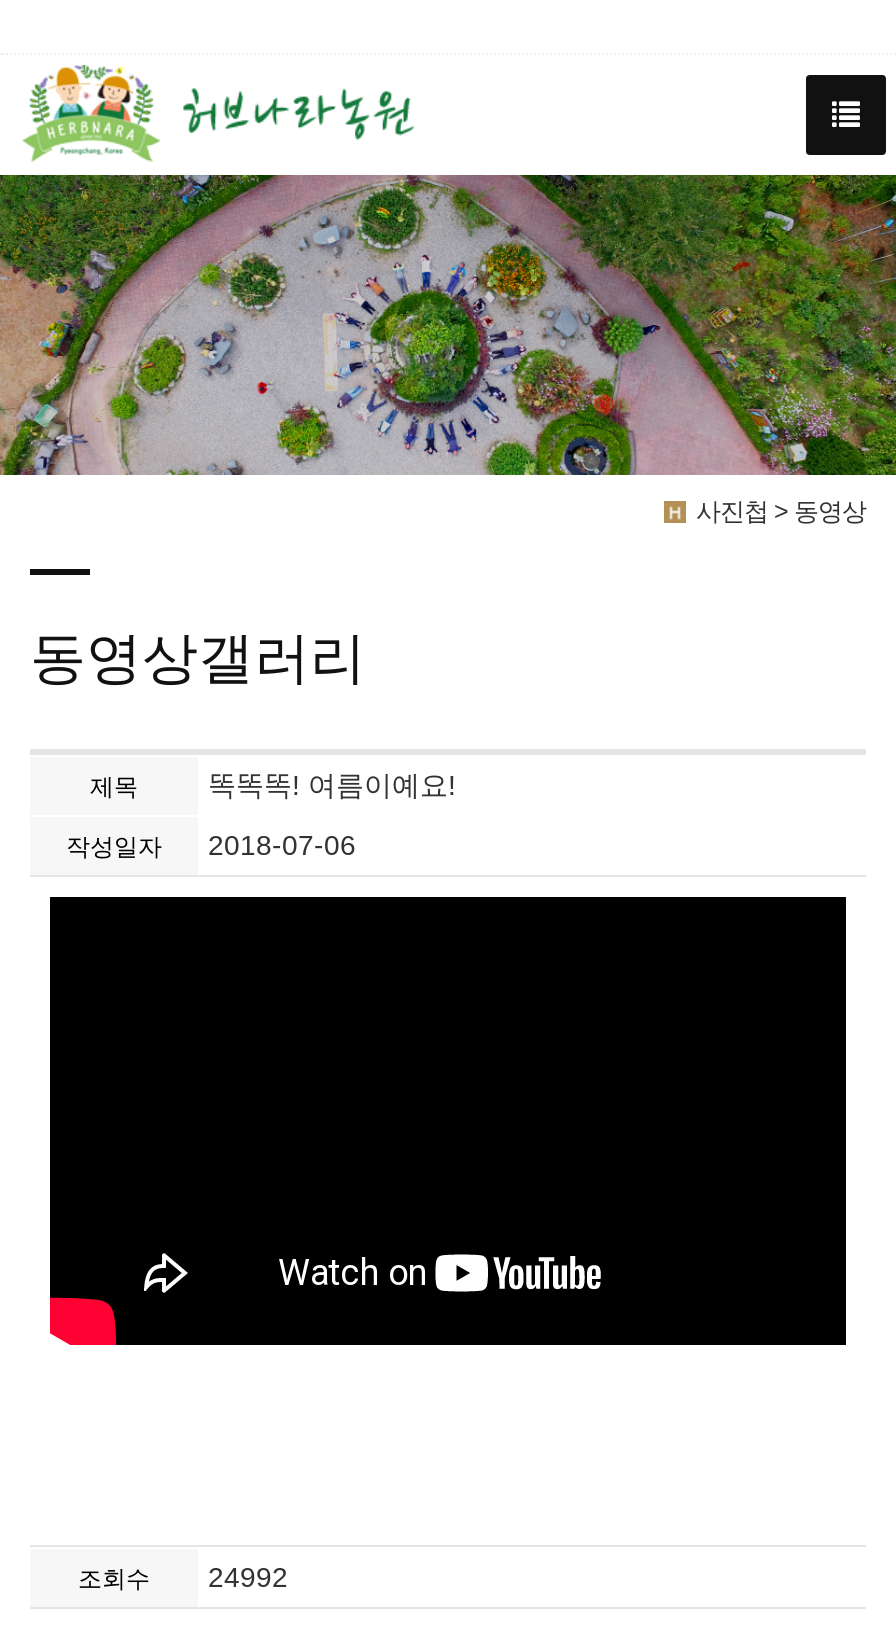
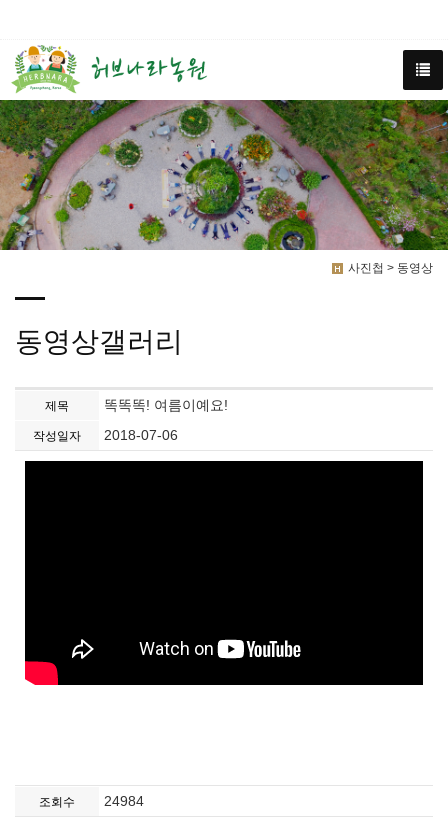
[208,1562,288,1594] 24992 -> [104,793,144,809] 24984

